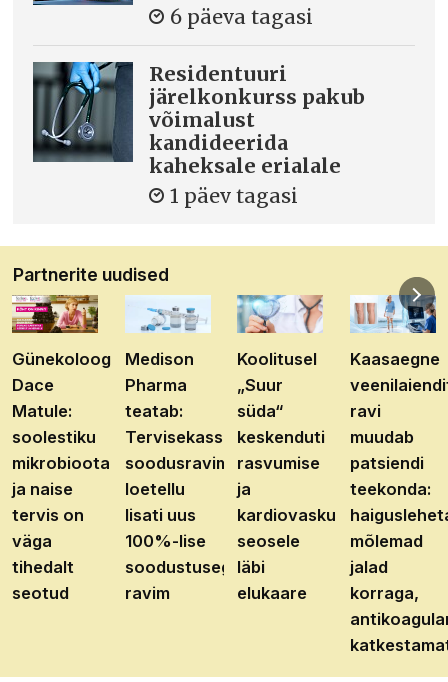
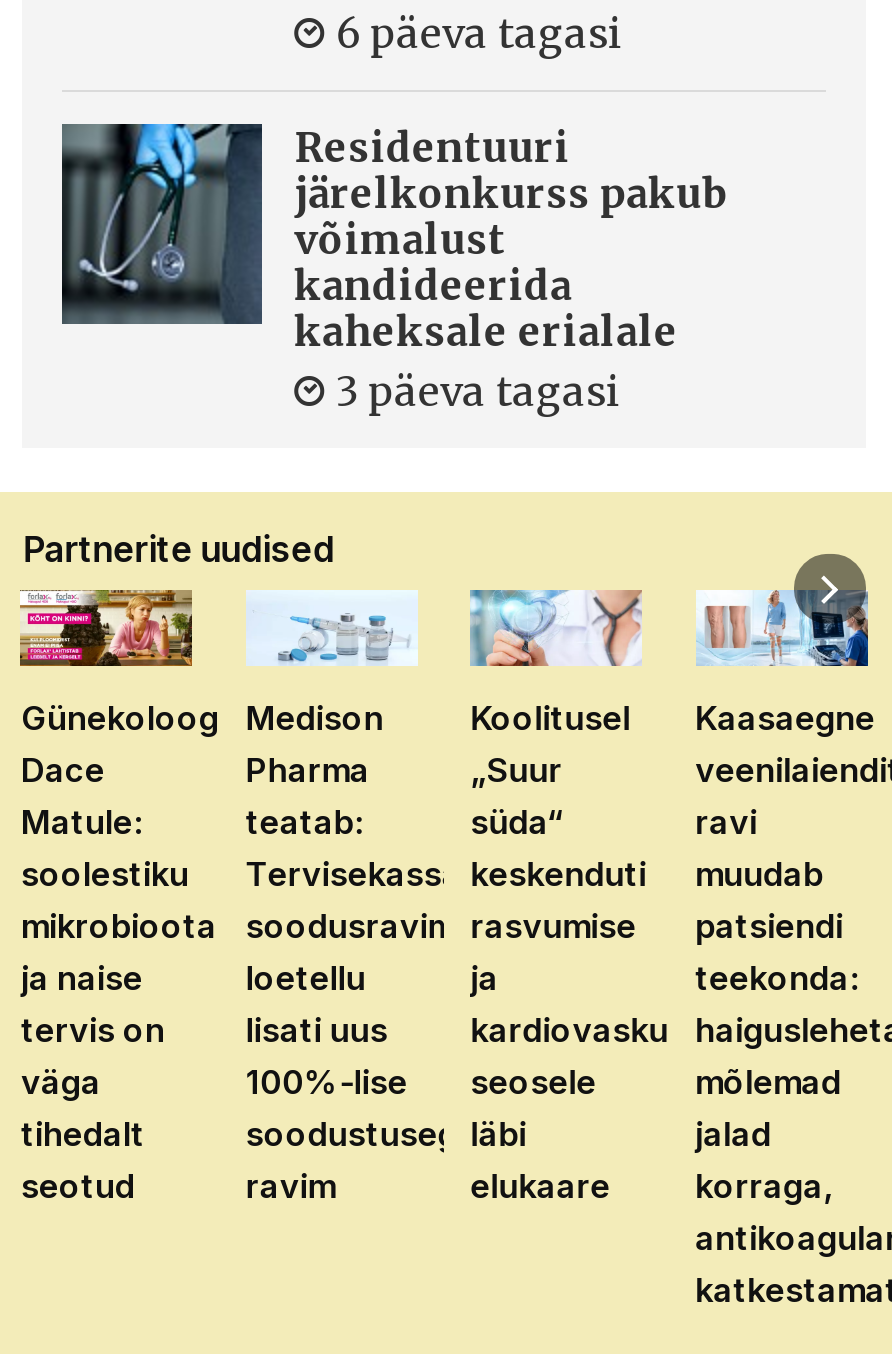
[170,183,298,208] 1 päev tagasi -> [336,366,620,416] 3 päeva tagasi

